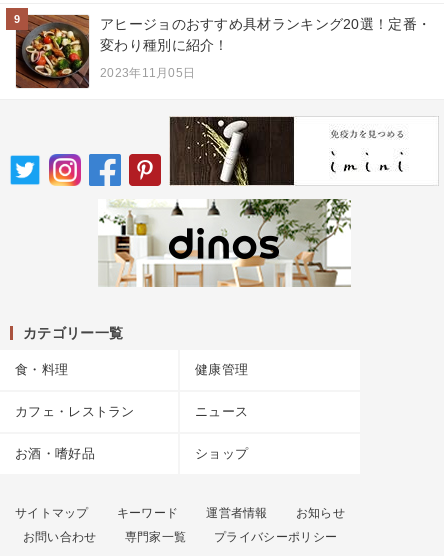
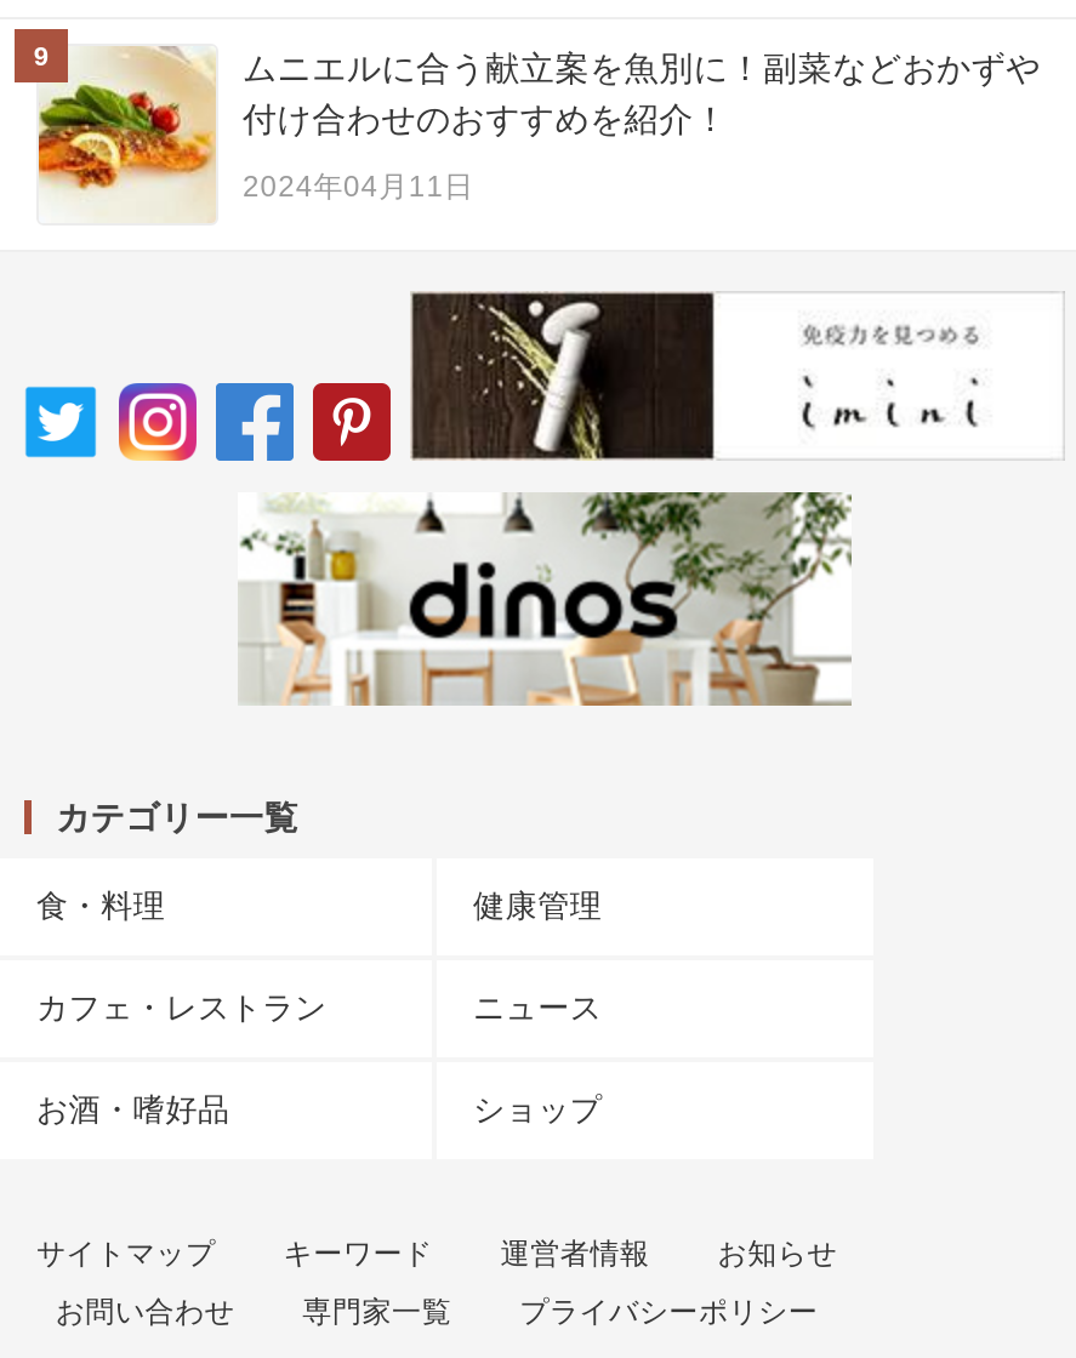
[15,14,431,89] [image] | アヒージョのおすすめ具材ランキング20選！定番・ | 変わり種別に紹介！ -> [36,46,1041,223] [image] | ムニエルに合う献立案を魚別に！副菜などおかずや | 付け合わせのおすすめを紹介！
[100,66,195,80] 2023年11月05日 -> [243,171,474,205] 2024年04月11日

